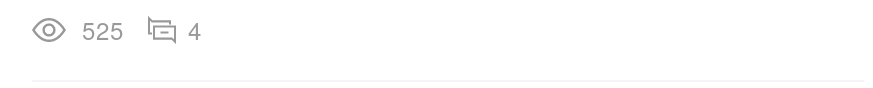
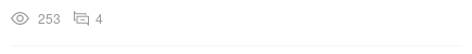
[82,13,202,47] 525 4 -> [38,9,103,27] 253 4

